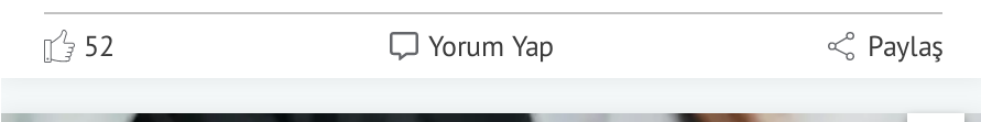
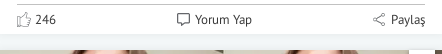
[84,28,115,65] 52 -> [35,11,56,28] 246

